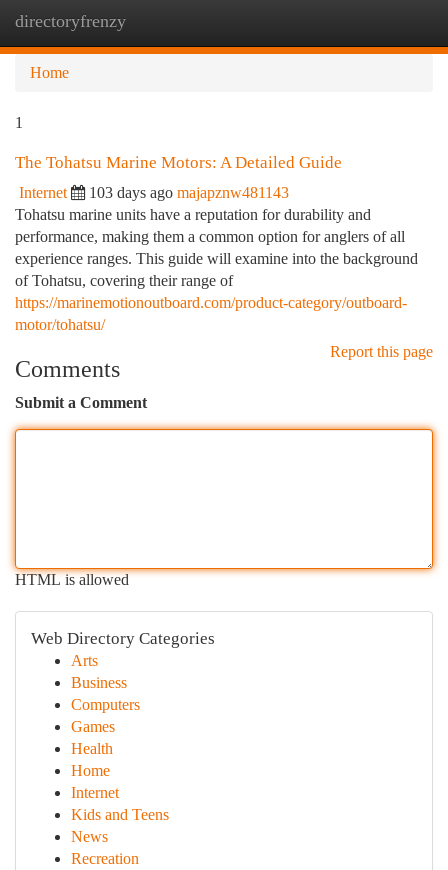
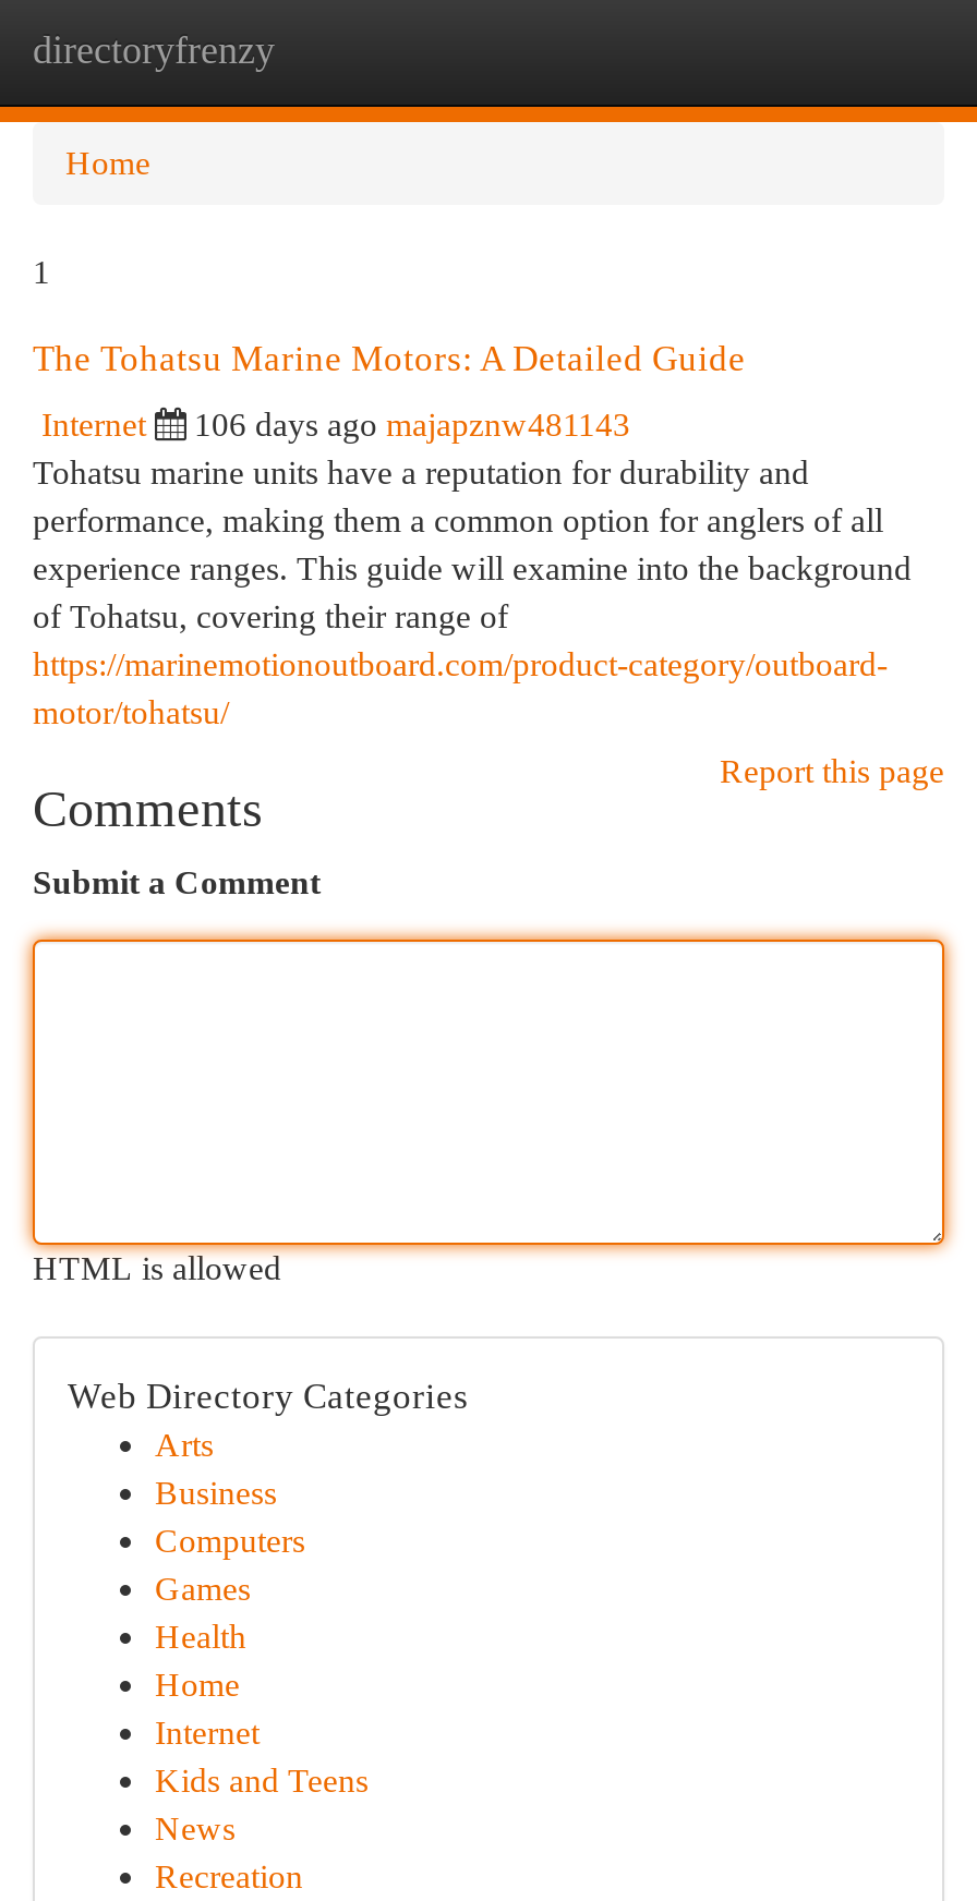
[89,184,289,201] 103 days ago majapznw481143 -> [194,405,630,443] 106 days ago majapznw481143

